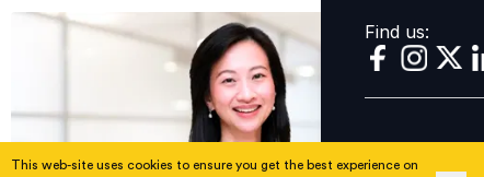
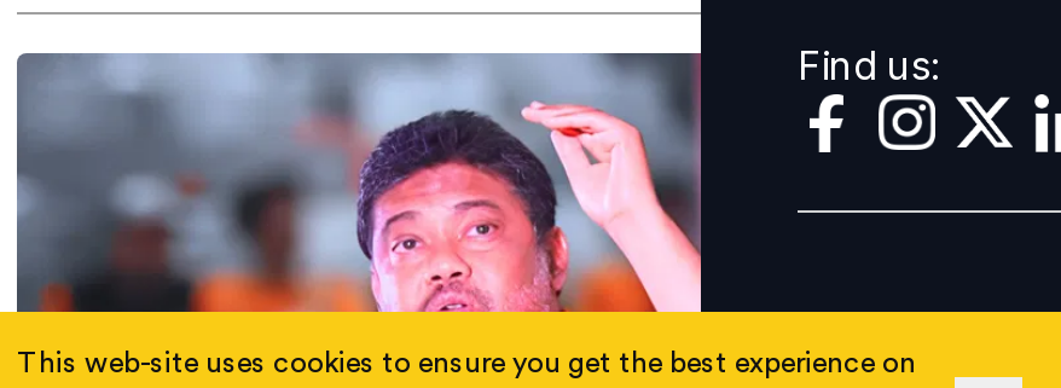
[11,12,322,143] [image] -> [15,12,703,314] [image]

